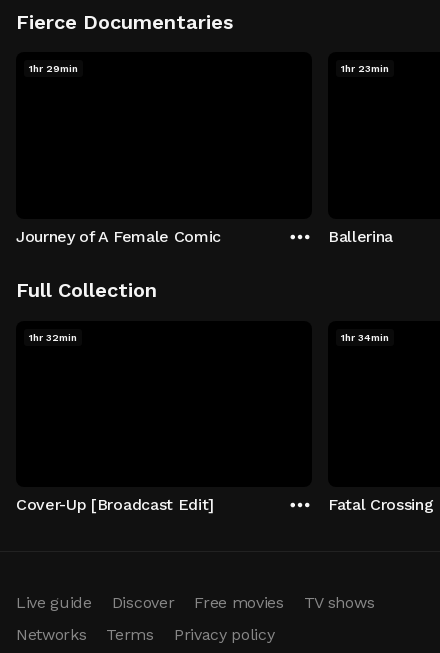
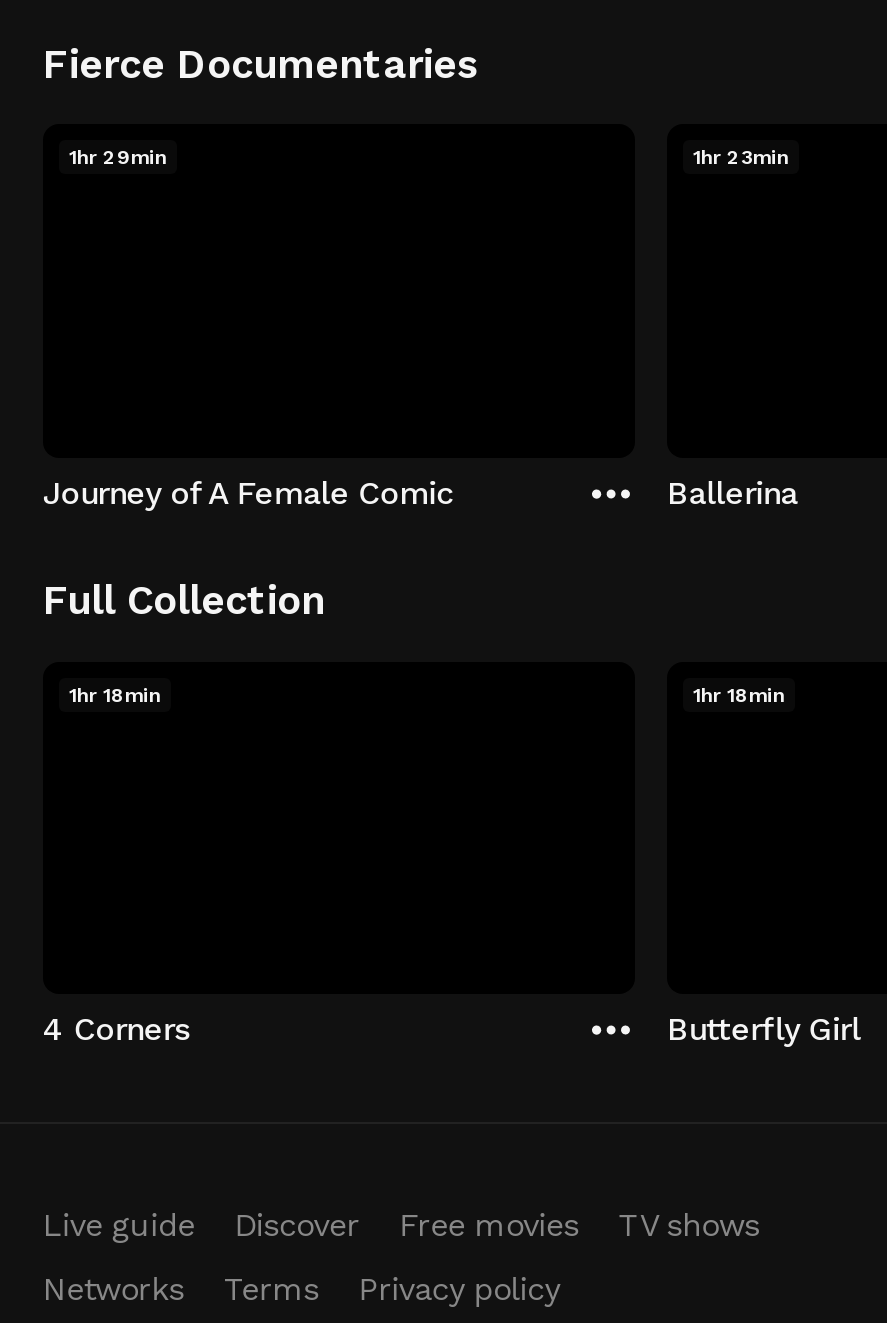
[29,331,77,342] 1hr 32min -> [69,683,161,705] 1hr 18min
[341,331,389,342] 1hr 34min -> [693,683,785,705] 1hr 18min
[16,495,214,514] Cover-Up [Broadcast Edit] -> [43,1010,189,1048] 4 Corners
[328,495,433,514] Fatal Crossing -> [667,1010,860,1048] Butterfly Girl

